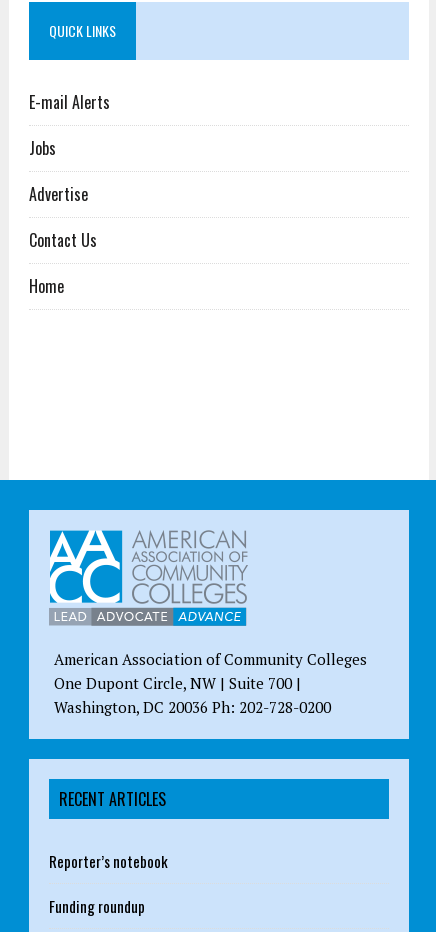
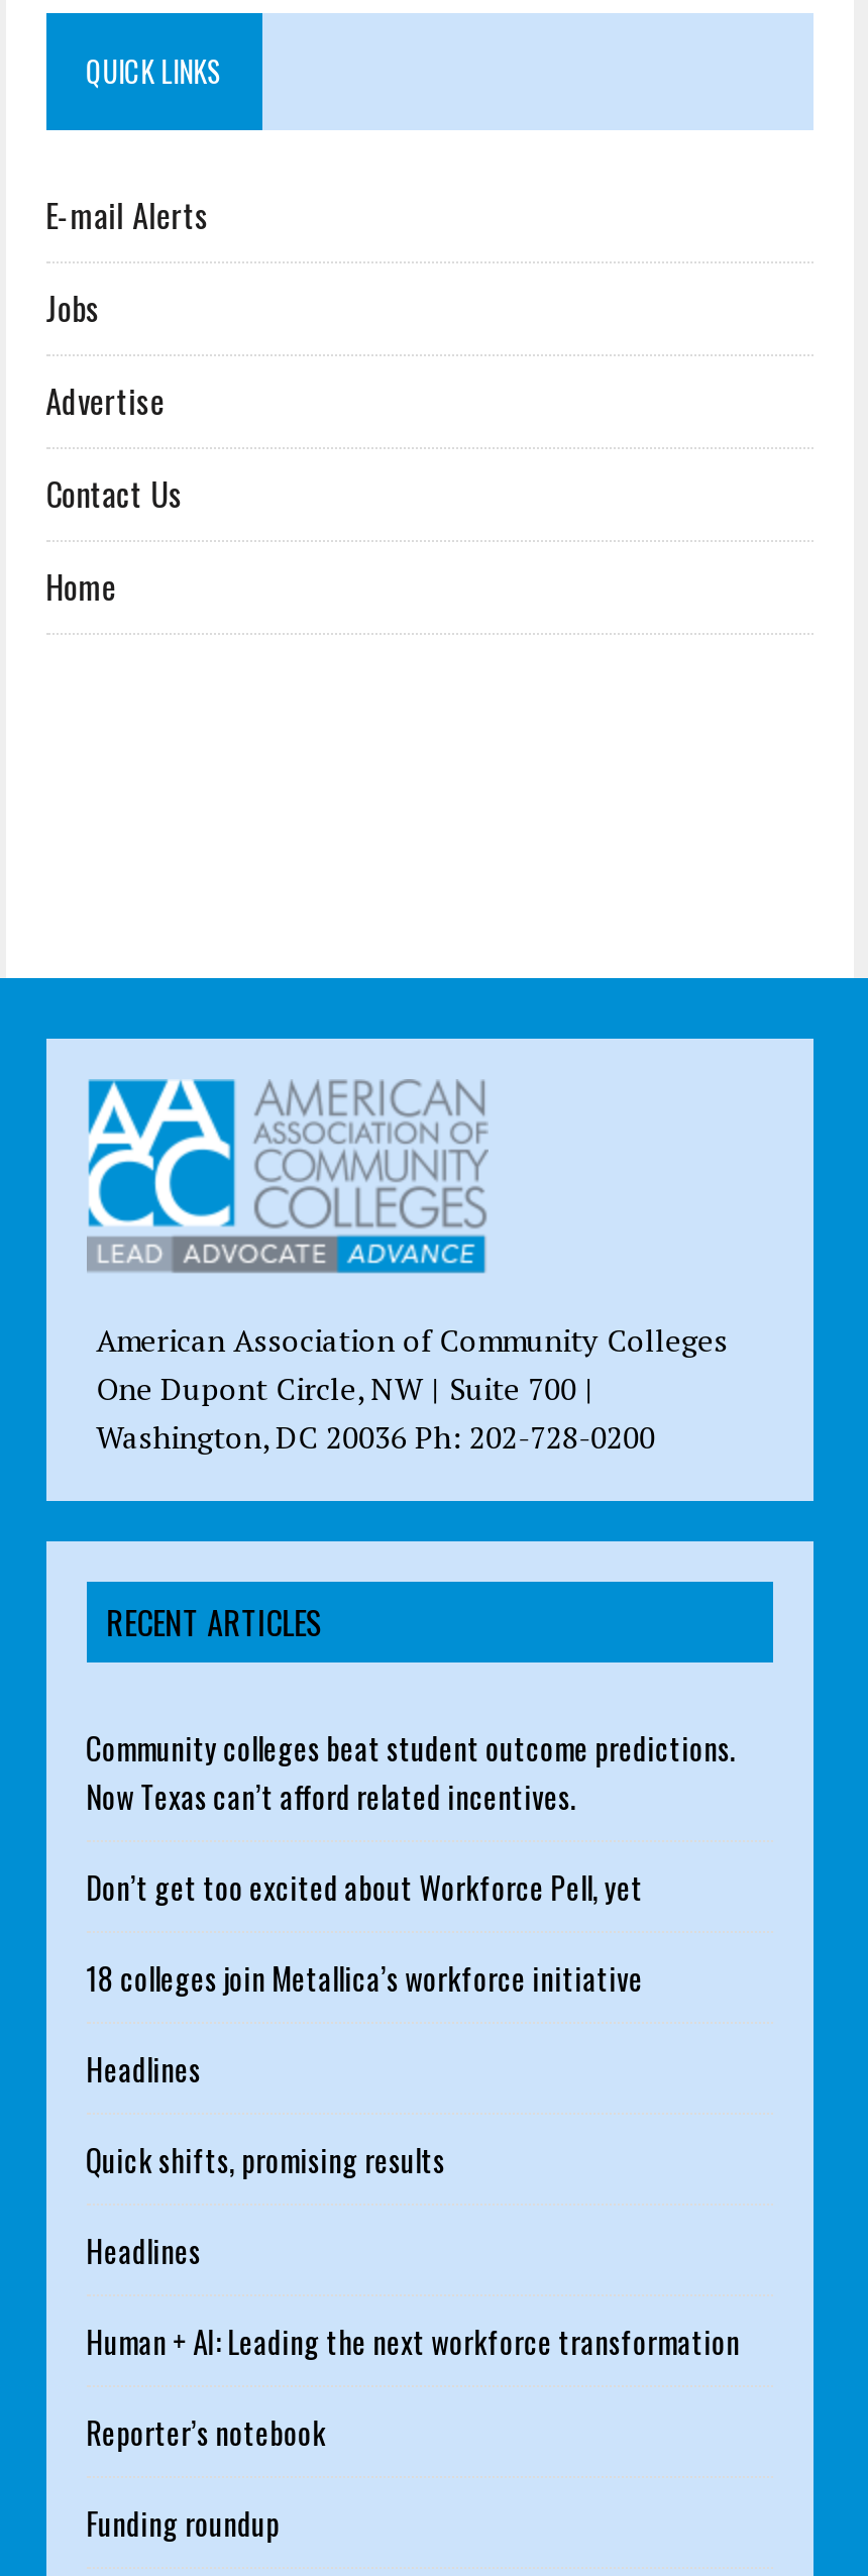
none -> [86,1725,740,2363] Community colleges beat student outcome predictions. | Now Texas can’t afford related incentives. | Don’t get too excited about Workforce Pell, yet | 18 colleges join Metallica’s workforce initiative | Headlines | Quick shifts, promising results | Headlines | Human + AI: Leading the next workforce transformation

